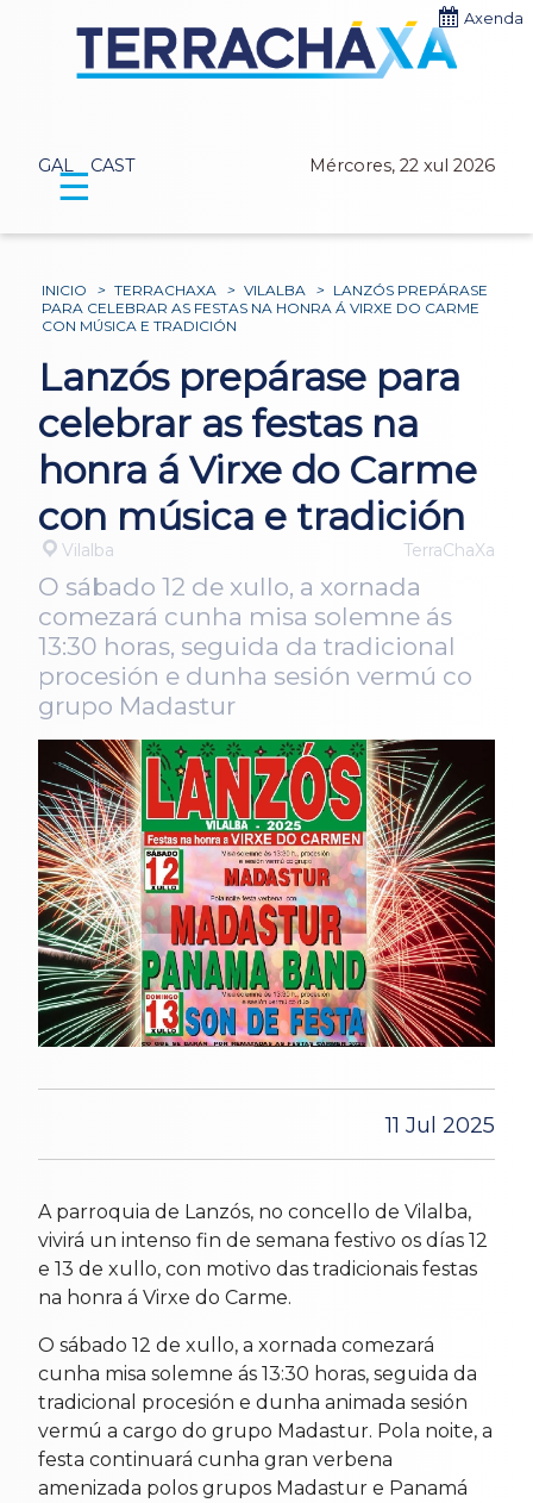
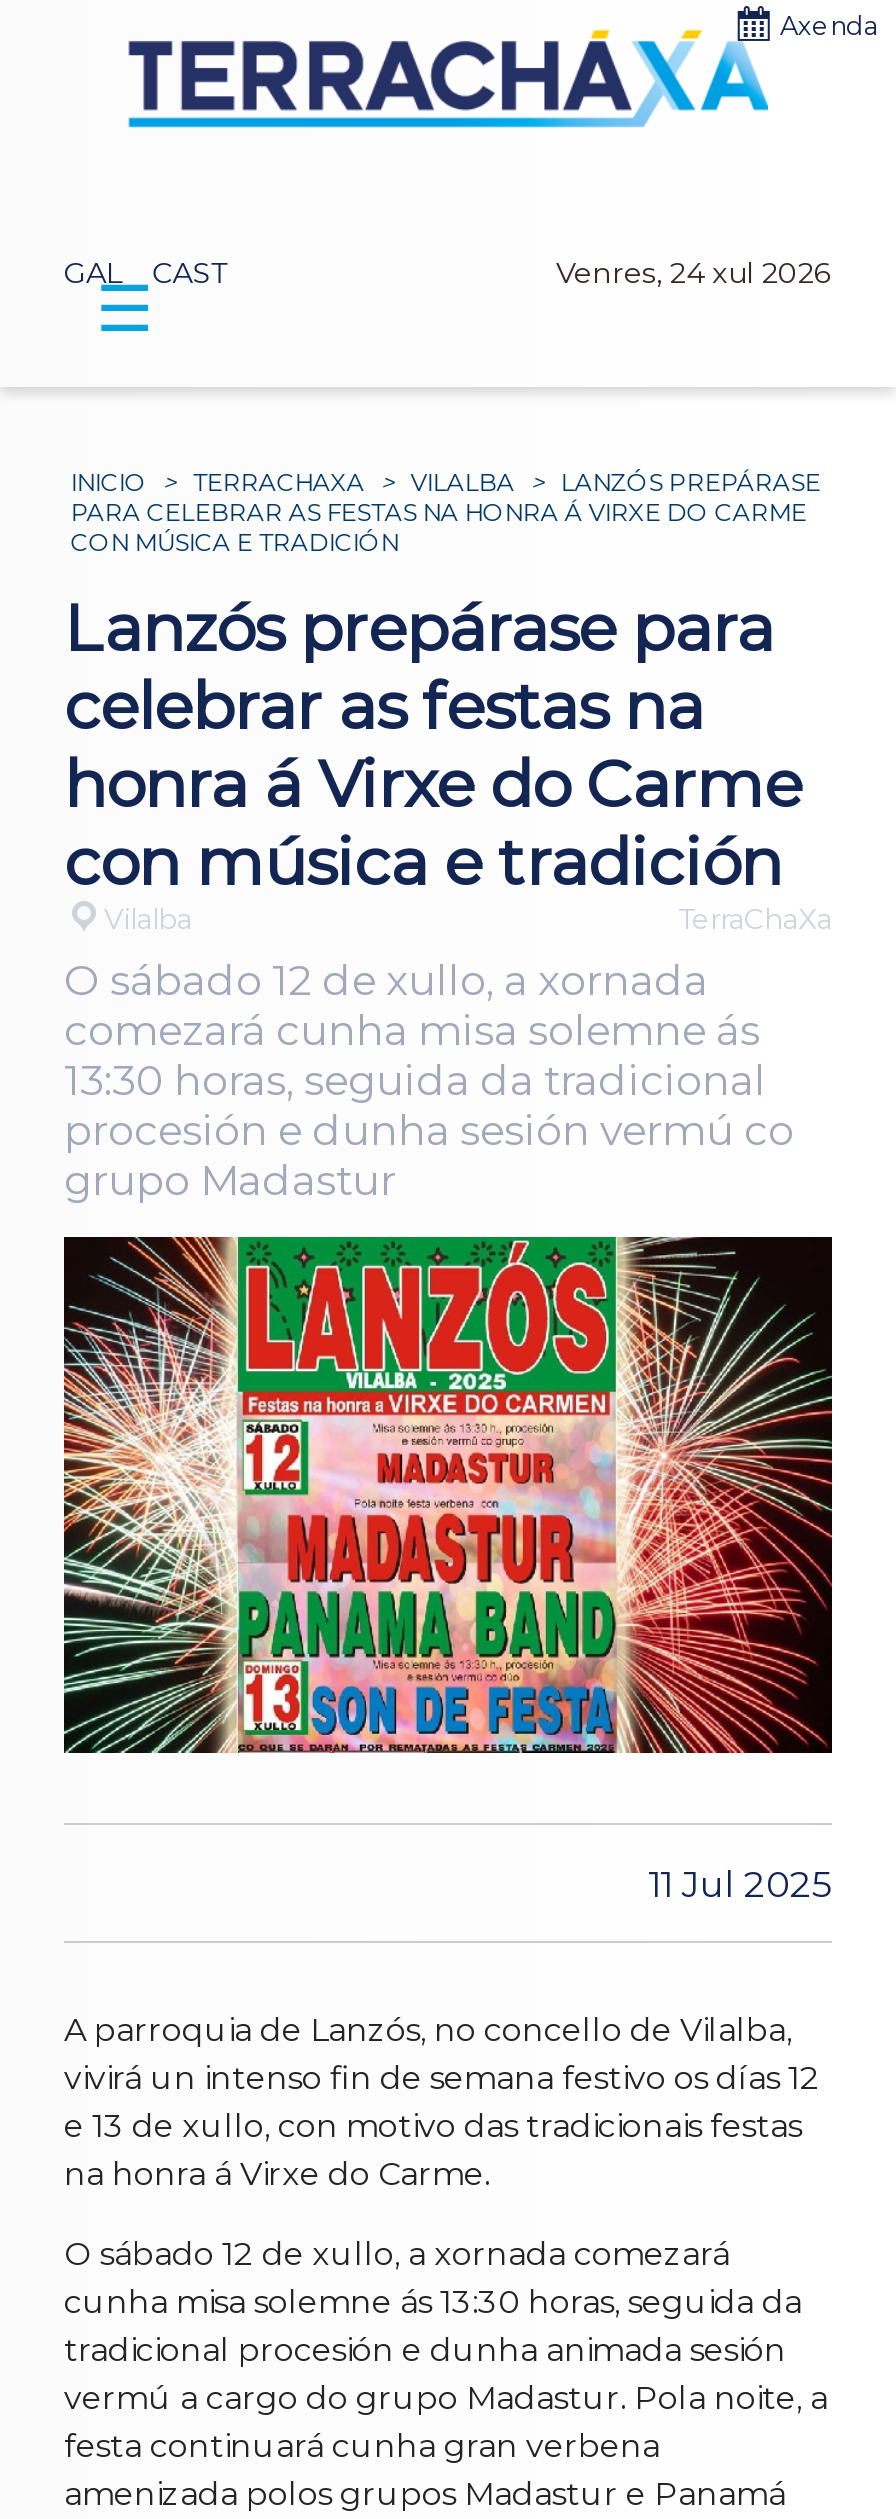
[309,155,495,177] Mércores, 22 xul 2026 -> [556,255,832,291] Venres, 24 xul 2026

